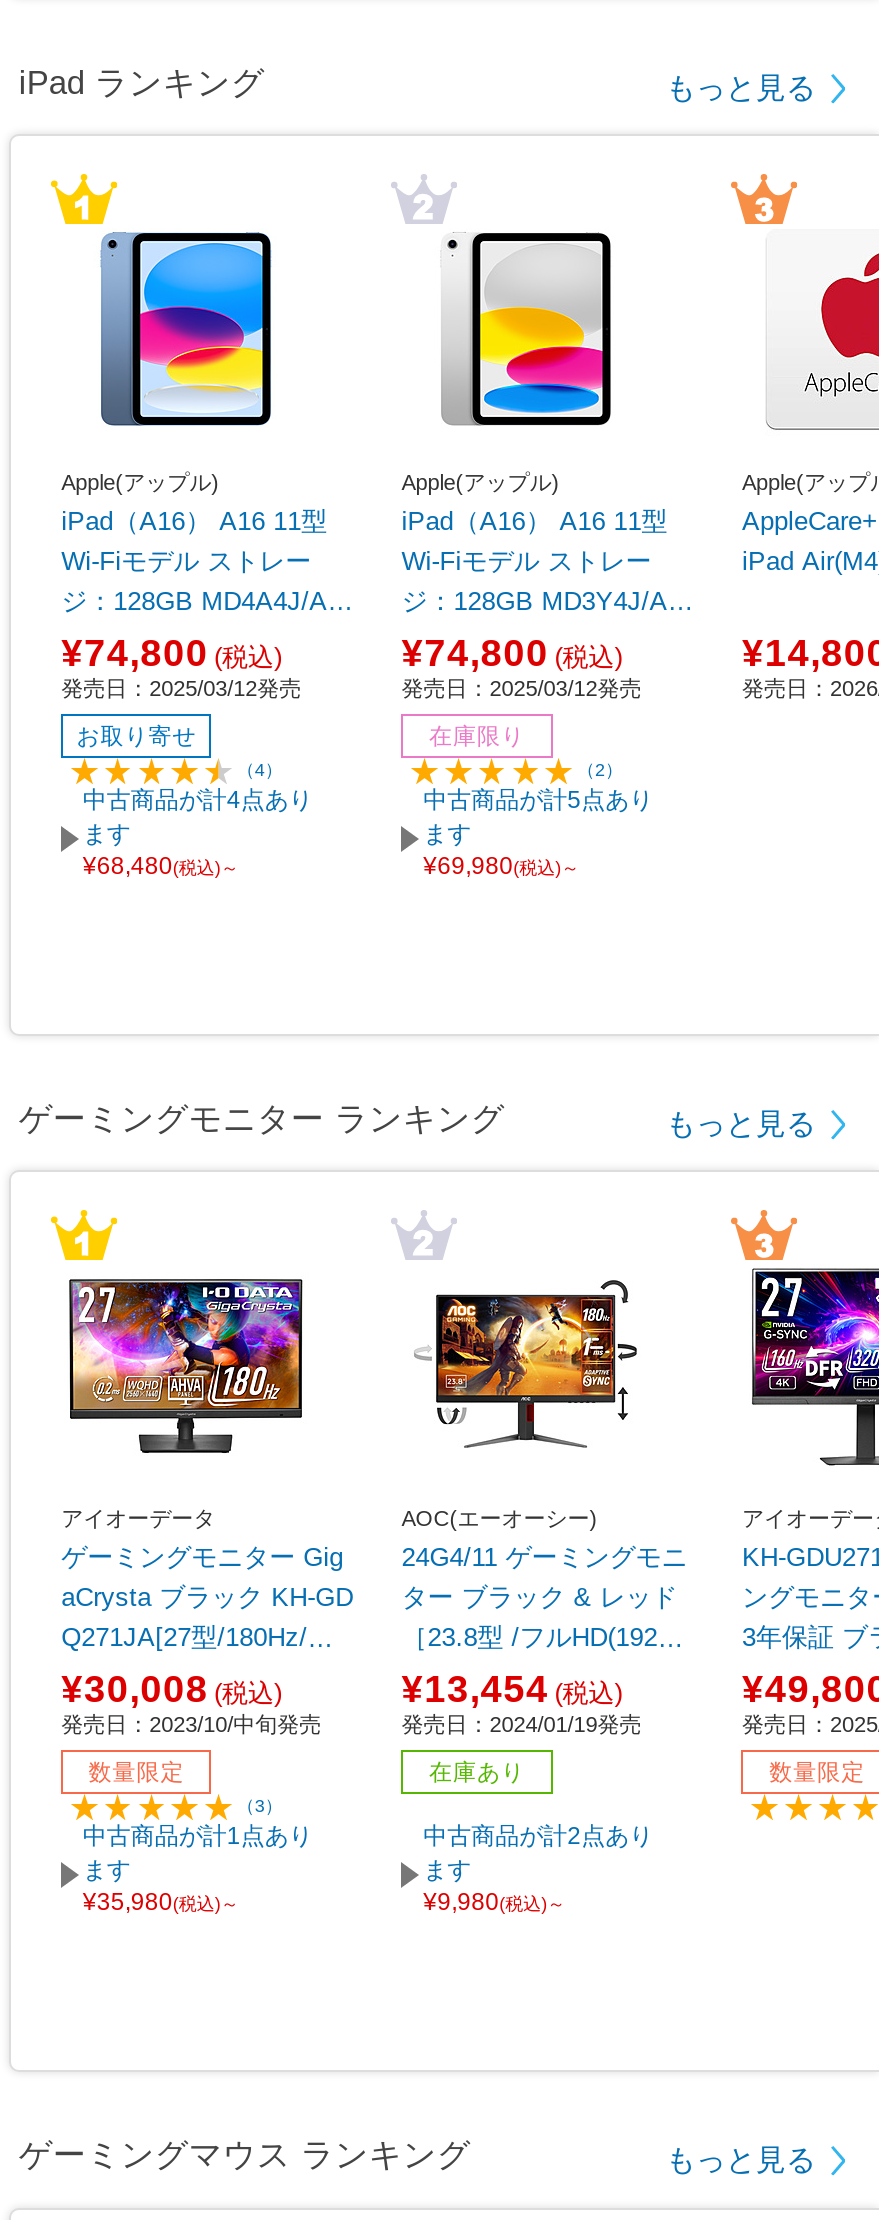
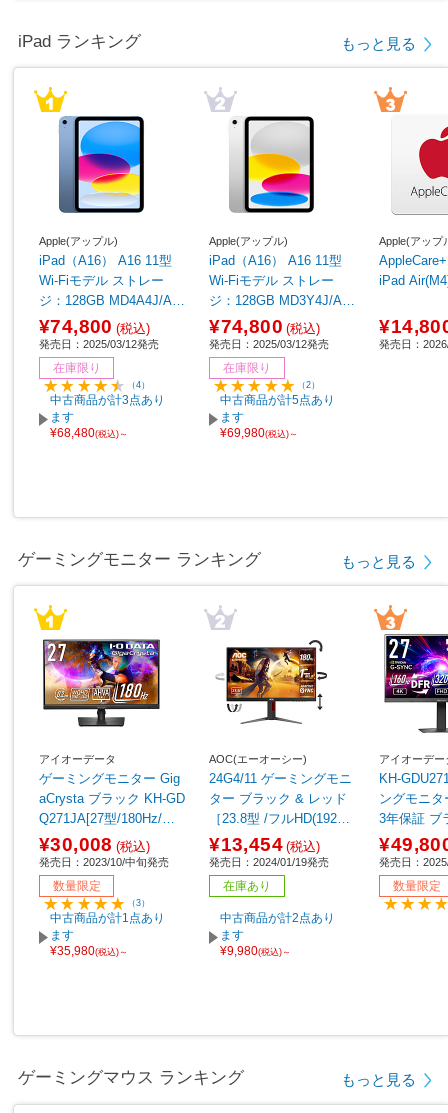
[77,721,197,747] お取り寄せ -> [53,361,101,374] 在庫限り
[83,785,313,813] 中古商品が計4点あり -> [50,393,165,407] 中古商品が計3点あり

